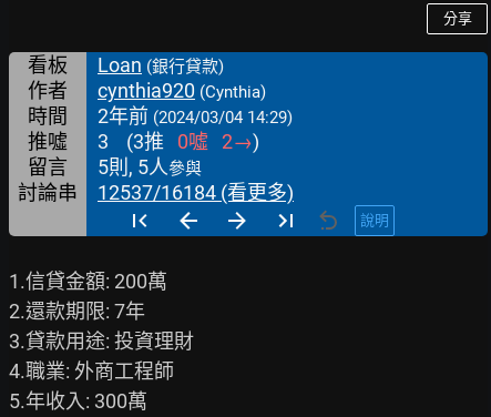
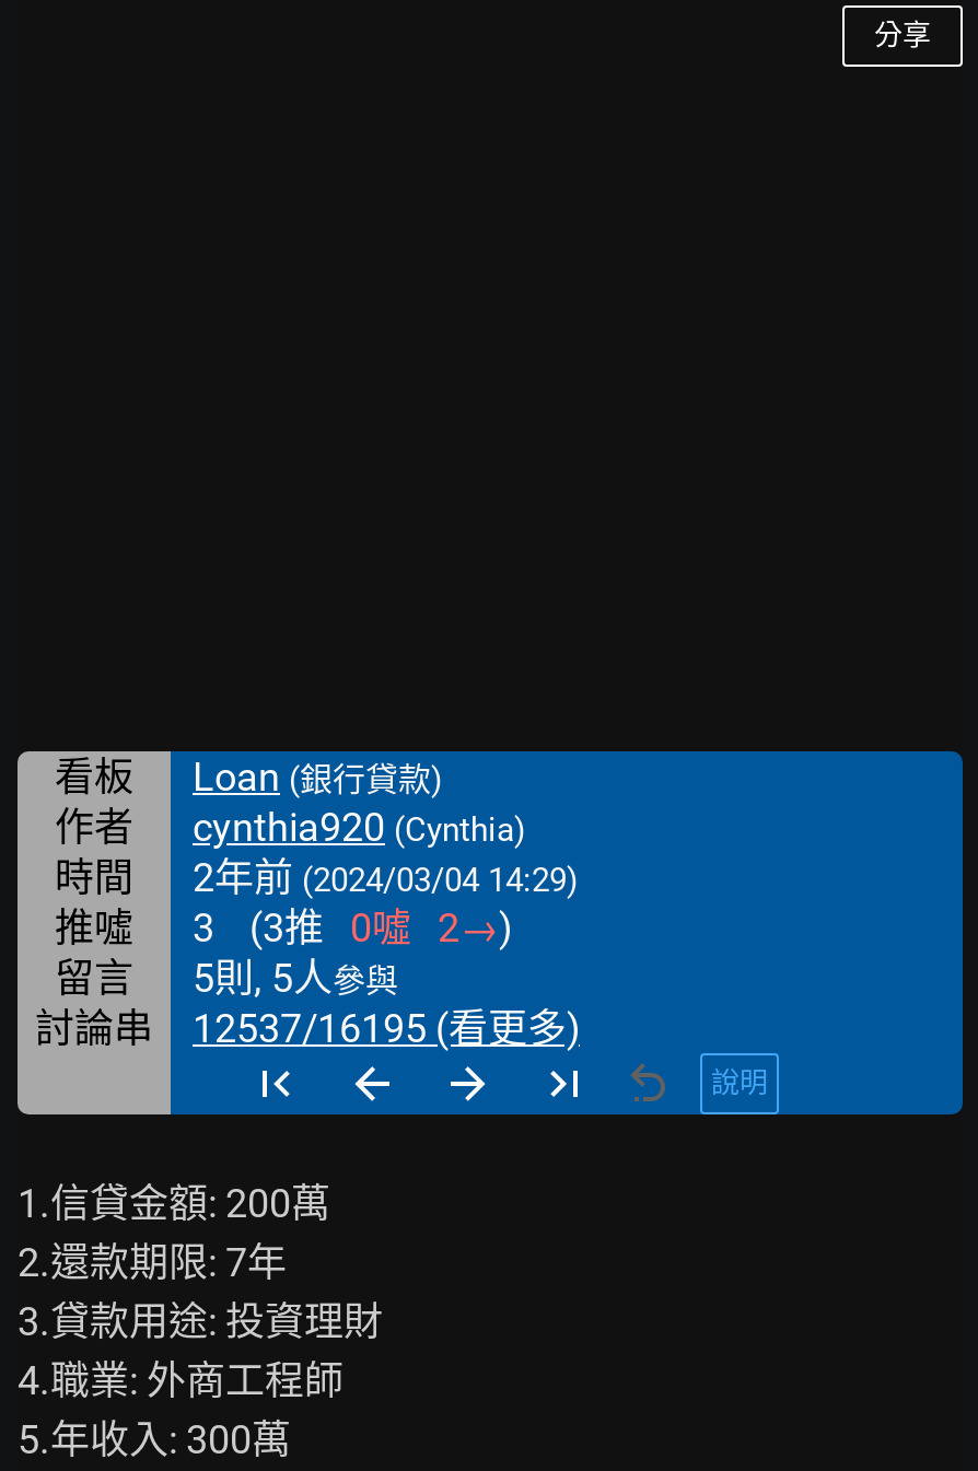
[18,181,294,204] 討論串 12537/16184 (看更多) -> [35,1005,580,1051] 討論串 12537/16195 (看更多)

